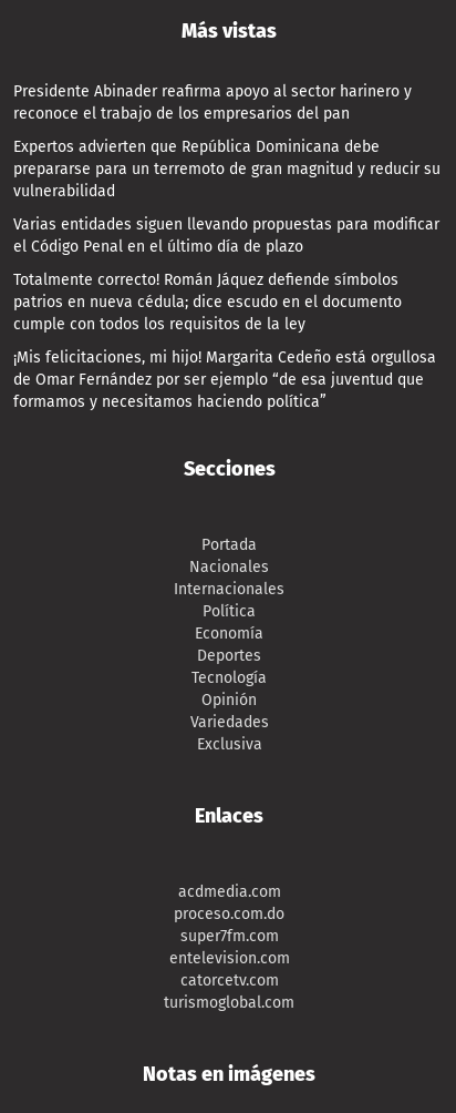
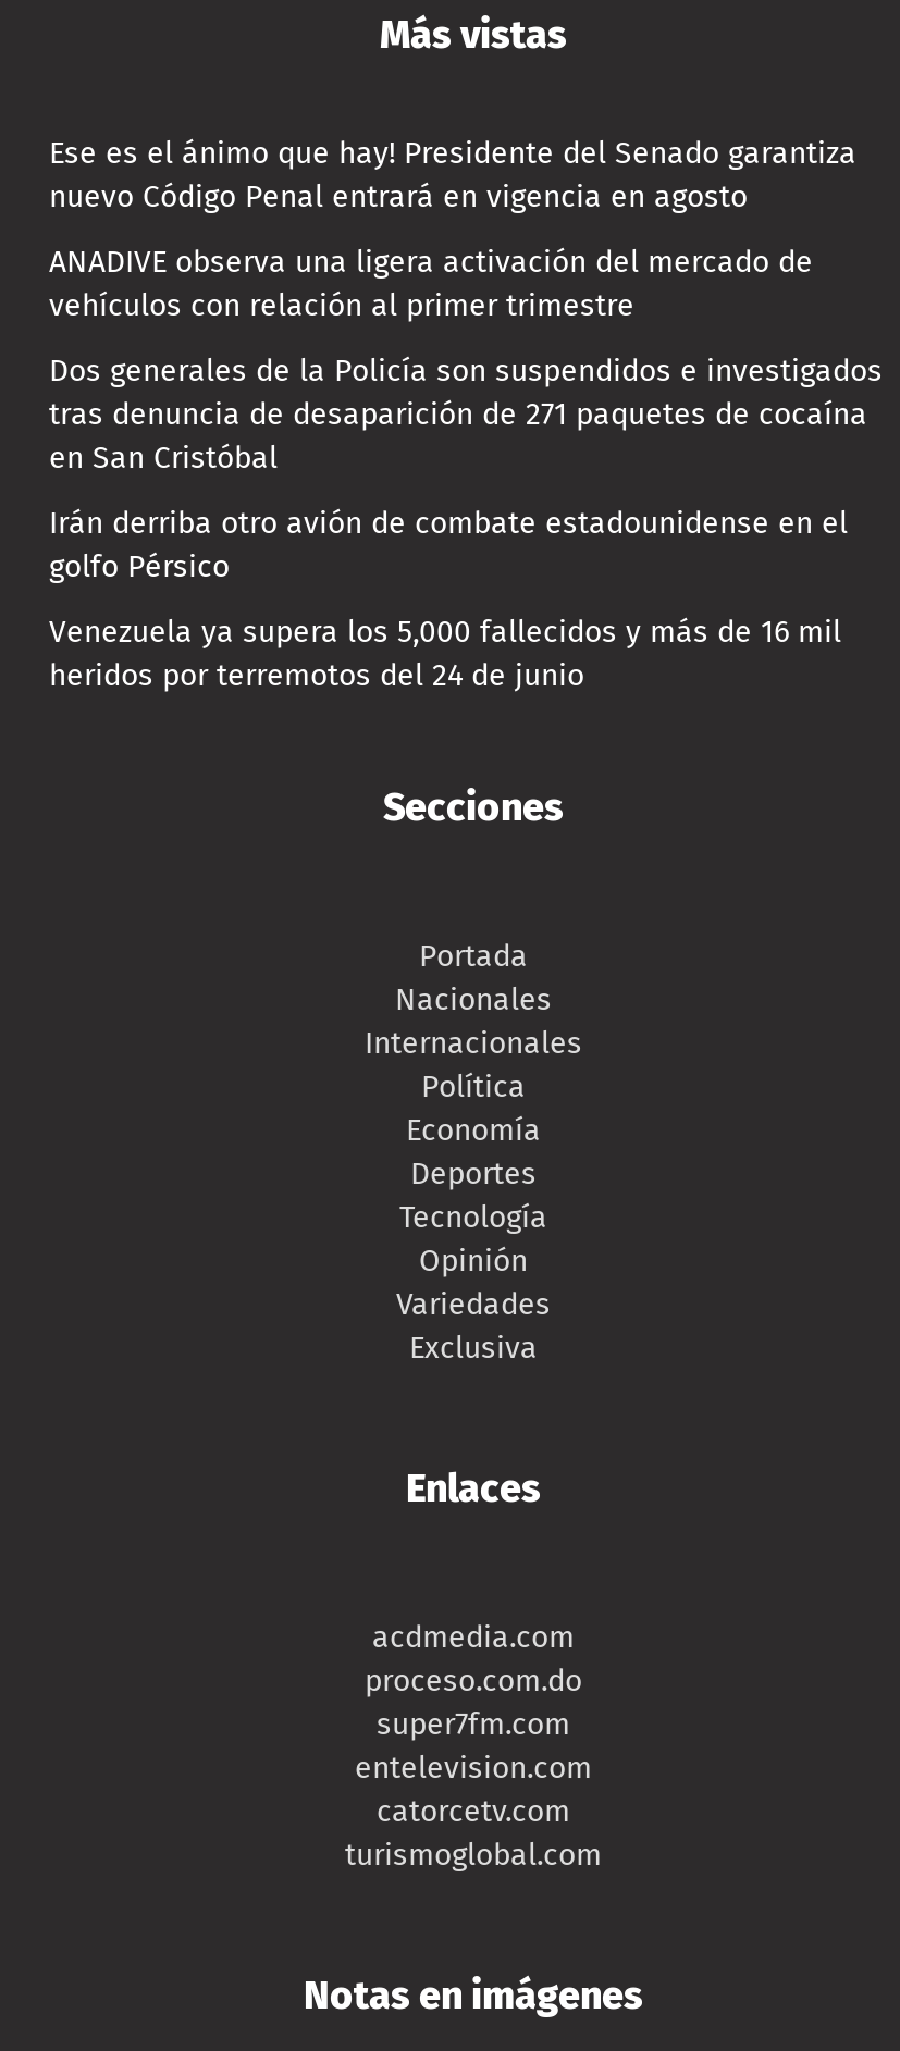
[13,82,412,123] Presidente Abinader reafirma apoyo al sector harinero y | reconoce el trabajo de los empresarios del pan -> [49,136,856,216] Ese es el ánimo que hay! Presidente del Senado garantiza | nuevo Código Penal entrará en vigencia en agosto
[13,138,441,201] Expertos advierten que República Dominicana debe | prepararse para un terremoto de gran magnitud y reducir su | vulnerabilidad -> [49,245,813,325] ANADIVE observa una ligera activación del mercado de | vehículos con relación al primer trimestre
[13,216,439,257] Varias entidades siguen llevando propuestas para modificar | el Código Penal en el último día de plazo -> [49,353,883,477] Dos generales de la Policía son suspendidos e investigados | tras denuncia de desaparición de 271 paquetes de cocaína | en San Cristóbal
[13,271,402,334] Totalmente correcto! Román Jáquez defiende símbolos | patrios en nueva cédula; dice escudo en el documento | cumple con todos los requisitos de la ley -> [49,506,848,586] Irán derriba otro avión de combate estadounidense en el | golfo Pérsico
[13,349,436,412] ¡Mis felicitaciones, mi hijo! Margarita Cedeño está orgullosa | de Omar Fernández por ser ejemplo “de esa juventud que | formamos y necesitamos haciendo política” -> [49,615,841,695] Venezuela ya supera los 5,000 fallecidos y más de 16 mil | heridos por terremotos del 24 de junio

